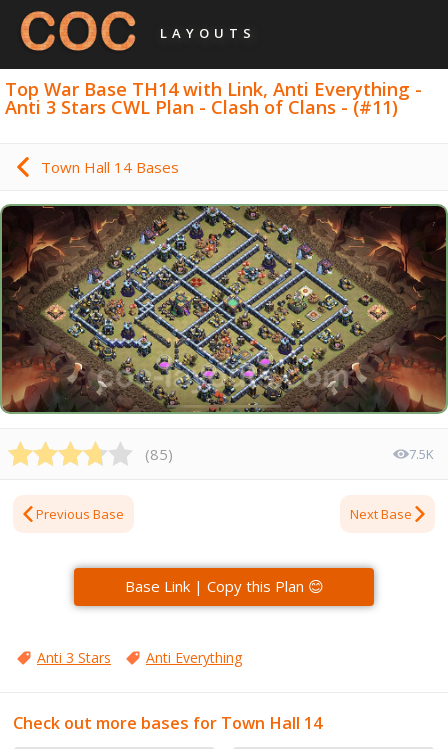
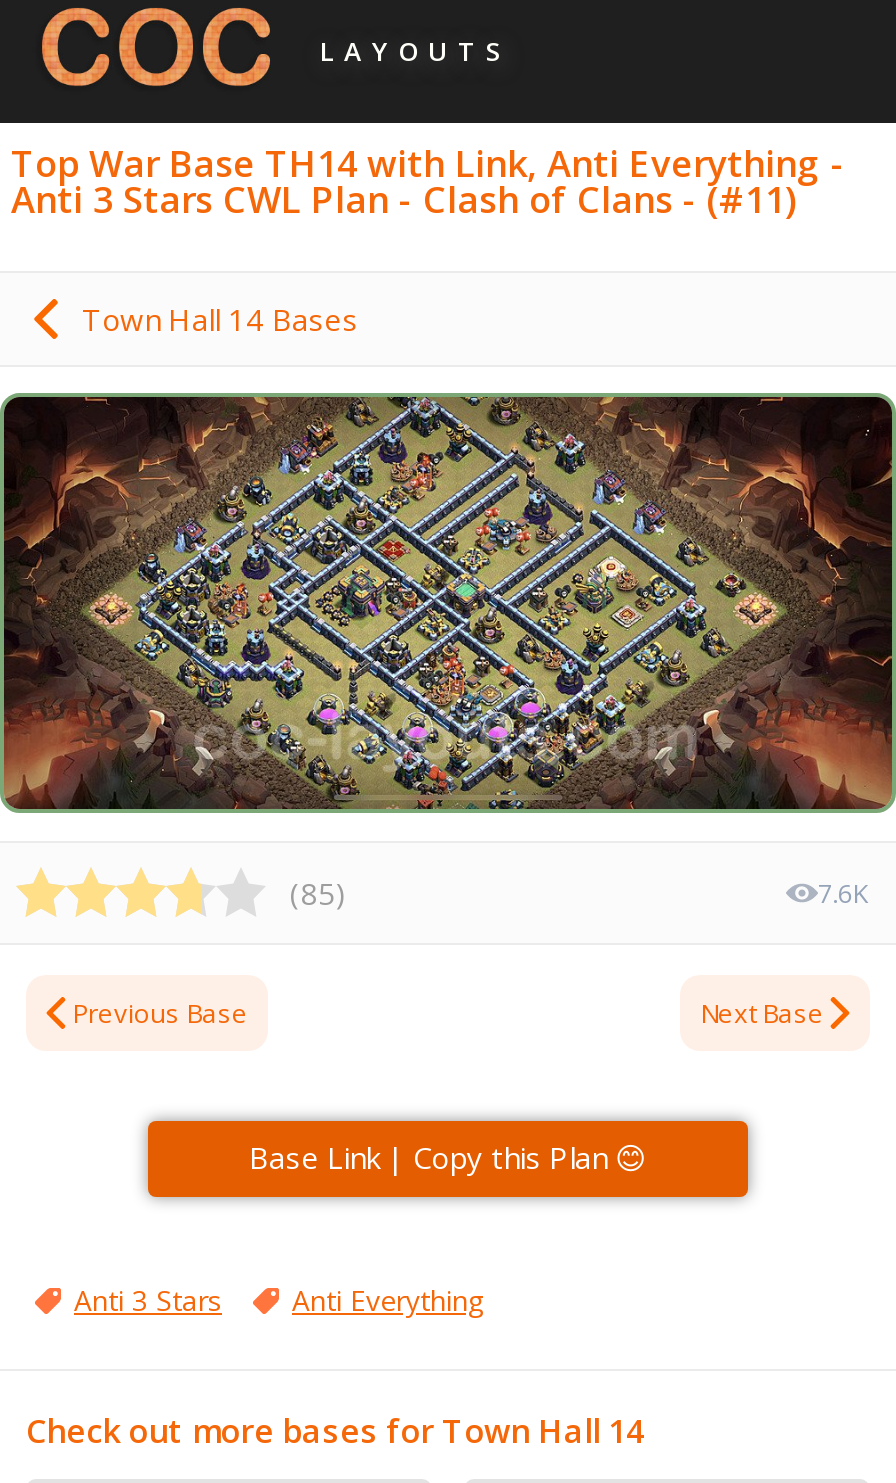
[409,445,434,463] 7.5K -> [818,874,868,910] 7.6K

